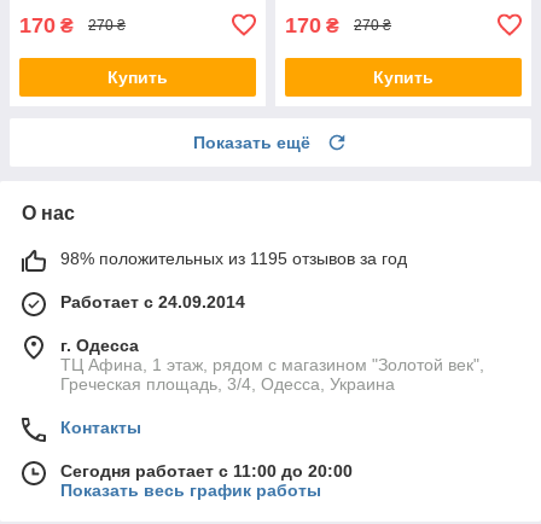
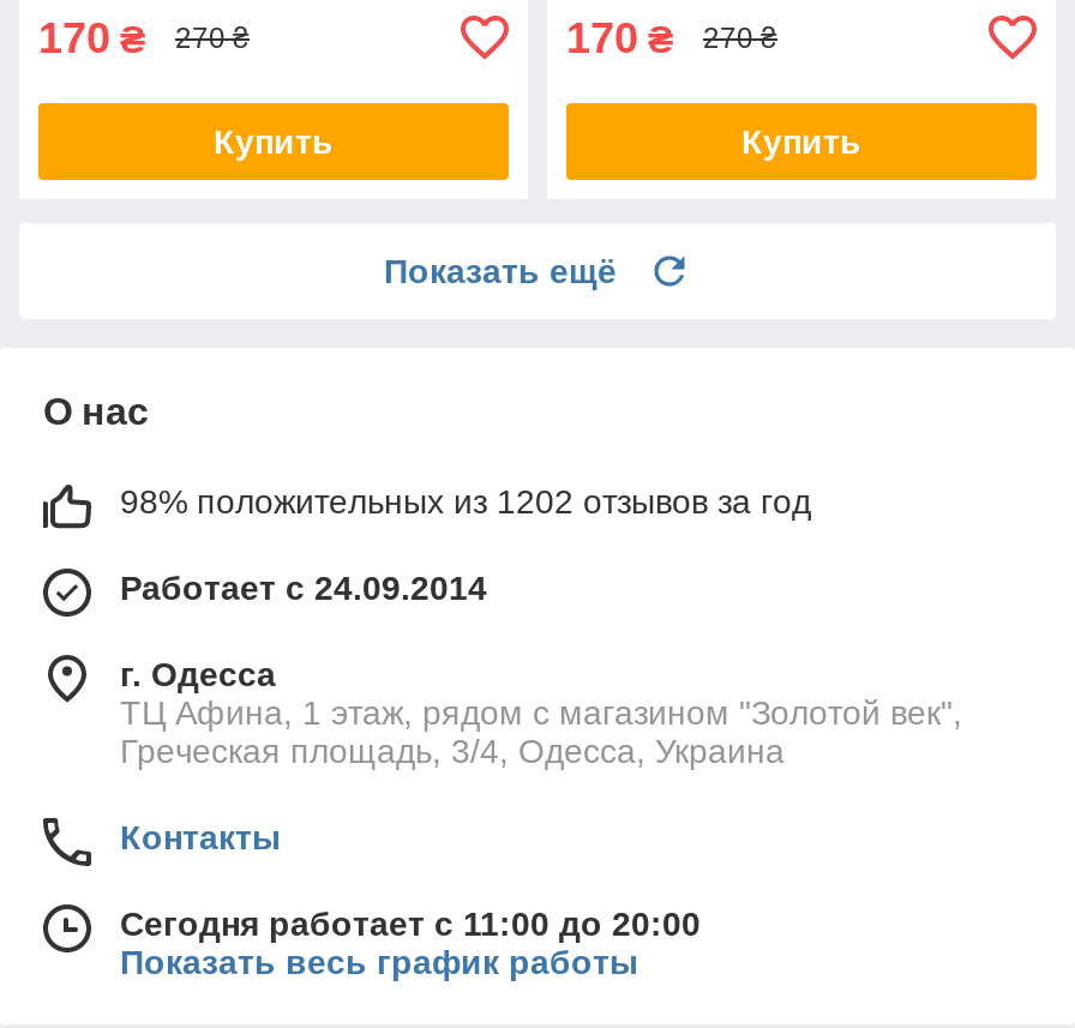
[60,248,407,268] 98% положительных из 1195 отзывов за год -> [120,482,811,520] 98% положительных из 1202 отзывов за год

